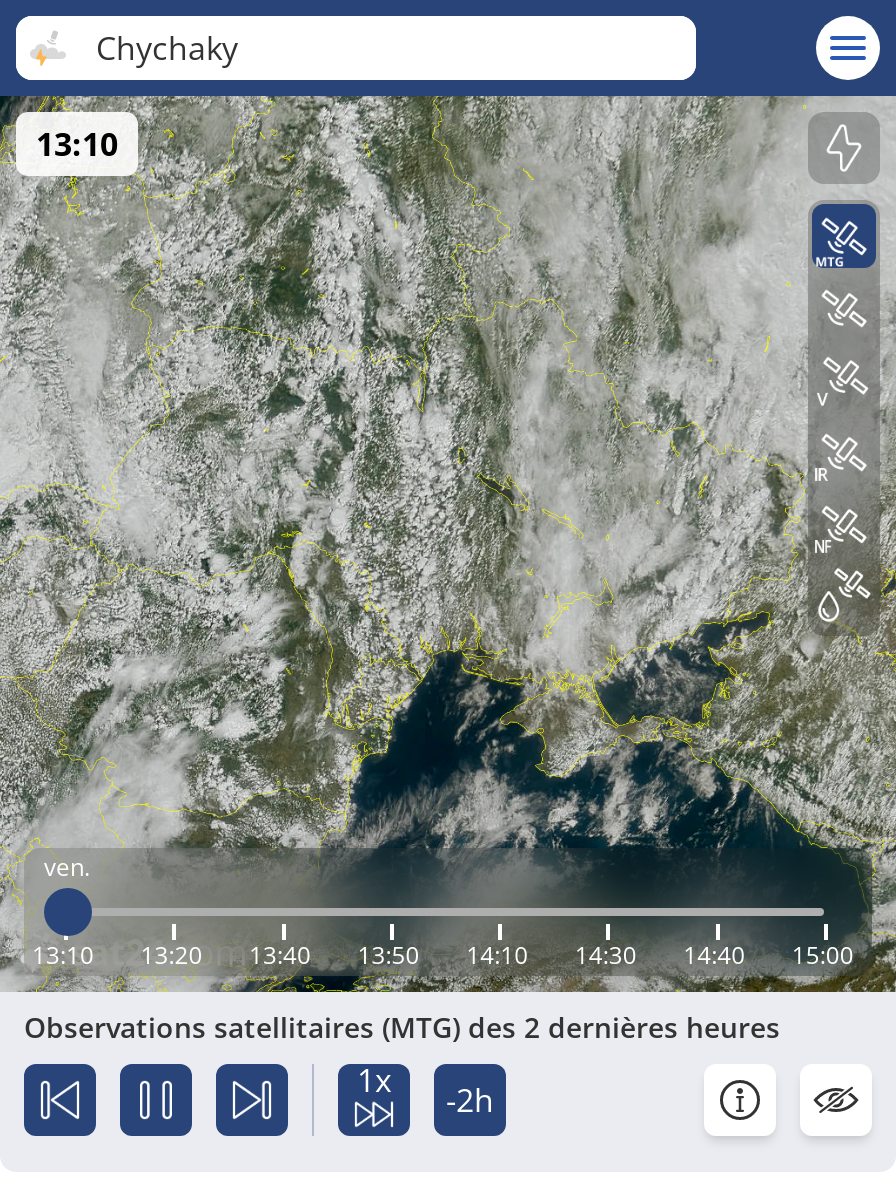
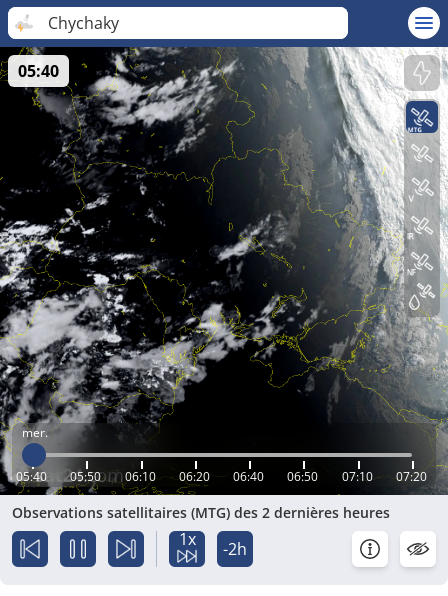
[6,94,890,994] [image] | ven. -> [3,46,445,496] [image] | mer.
[36,122,118,166] 13:10 -> [18,60,59,82] 05:40
[32,938,854,972] 13:10 | 13:20 | 13:40 | 13:50 | 14:10 | 14:30 | 14:40 | 15:00 -> [16,468,427,485] 05:40 | 05:50 | 06:10 | 06:20 | 06:40 | 06:50 | 07:10 | 07:20

